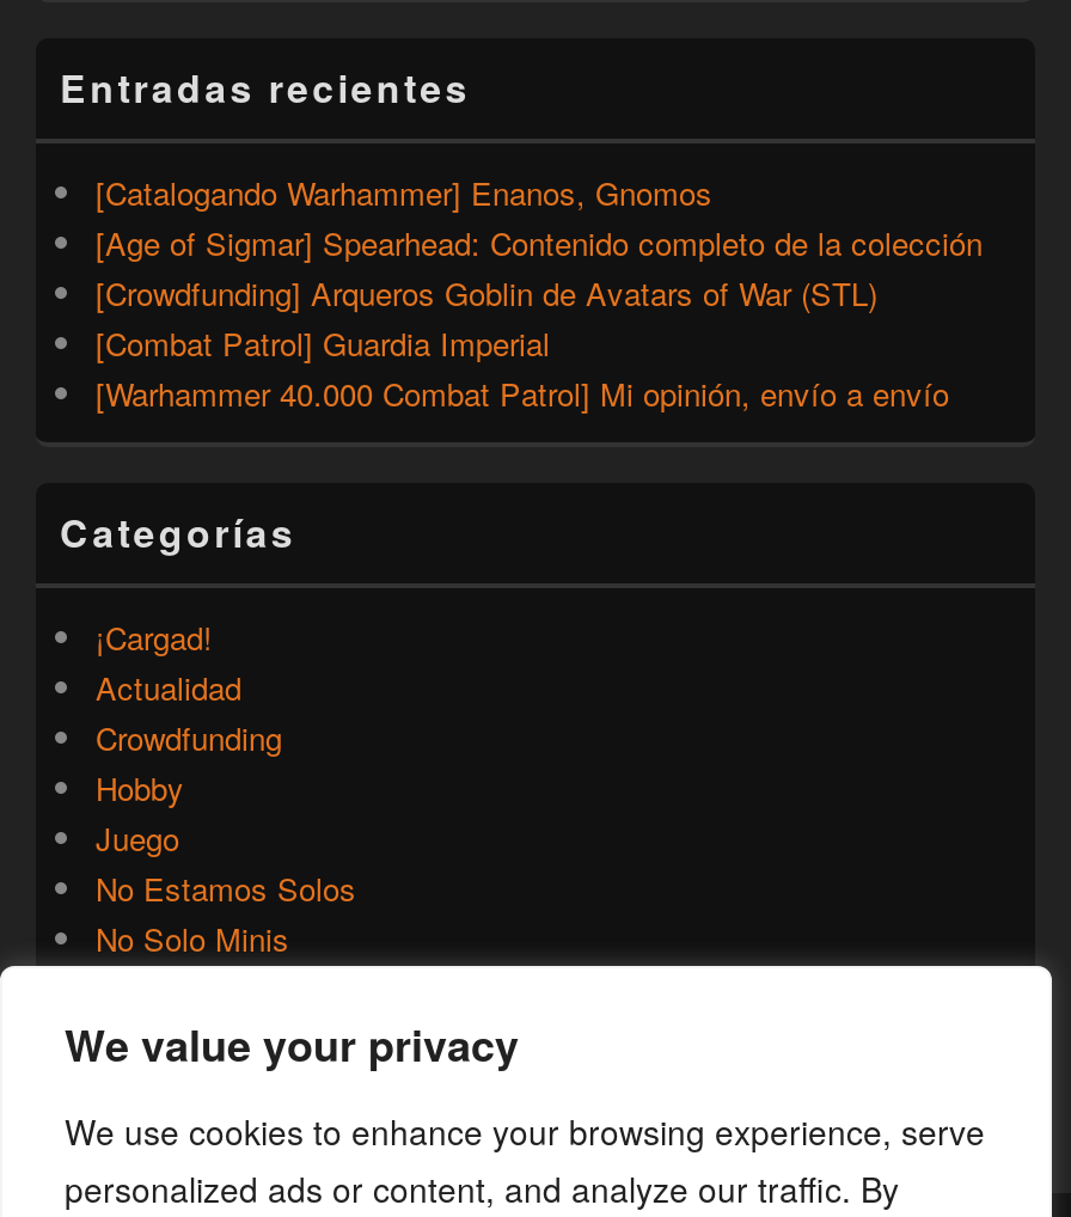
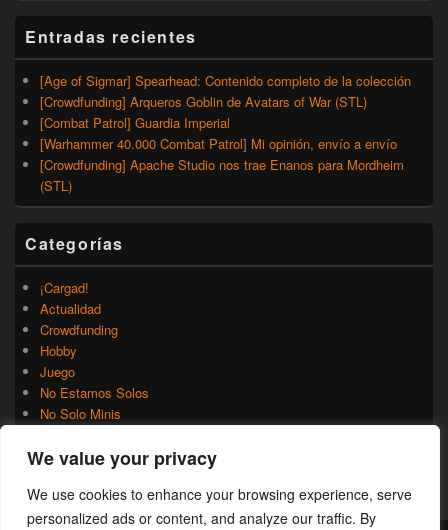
[96,169,712,214] [Catalogando Warhammer] Enanos, Gnomos -> none
moved [96,219,983,415] -> [40,71,411,153]: [Age of Sigmar] Spearhead: Contenido completo de la colección | [Crowdfunding] Arqueros Goblin de Avatars of War (STL) | [Combat Patrol] Guardia Imperial | [Warhammer 40.000 Combat Patrol] Mi opinión, envío a envío
none -> [40,155,404,195] [Crowdfunding] Apache Studio nos trae Enanos para Mordheim | (STL)

